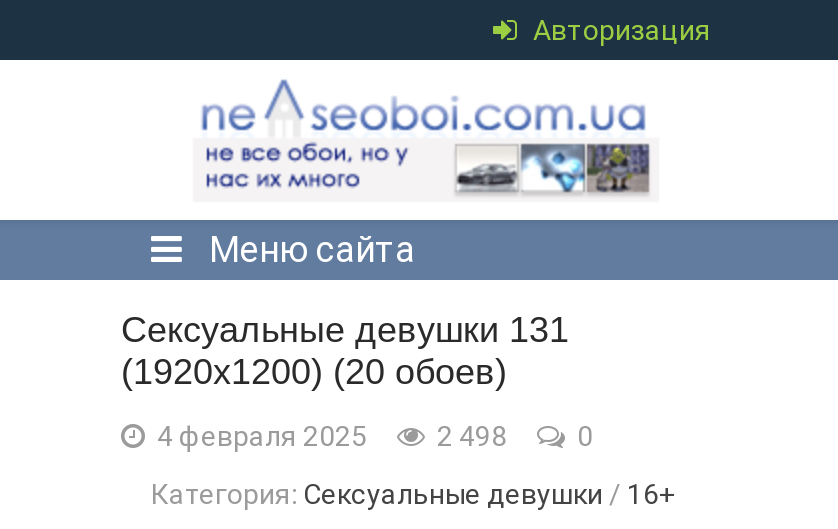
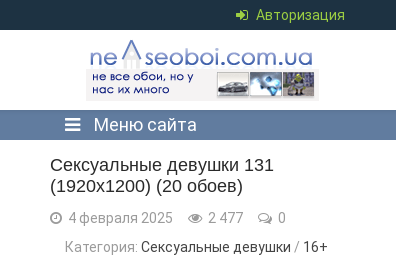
[151,420,593,452] 4 февраля 2025 2 498 0 -> [65,210,286,226] 4 февраля 2025 2 477 0

